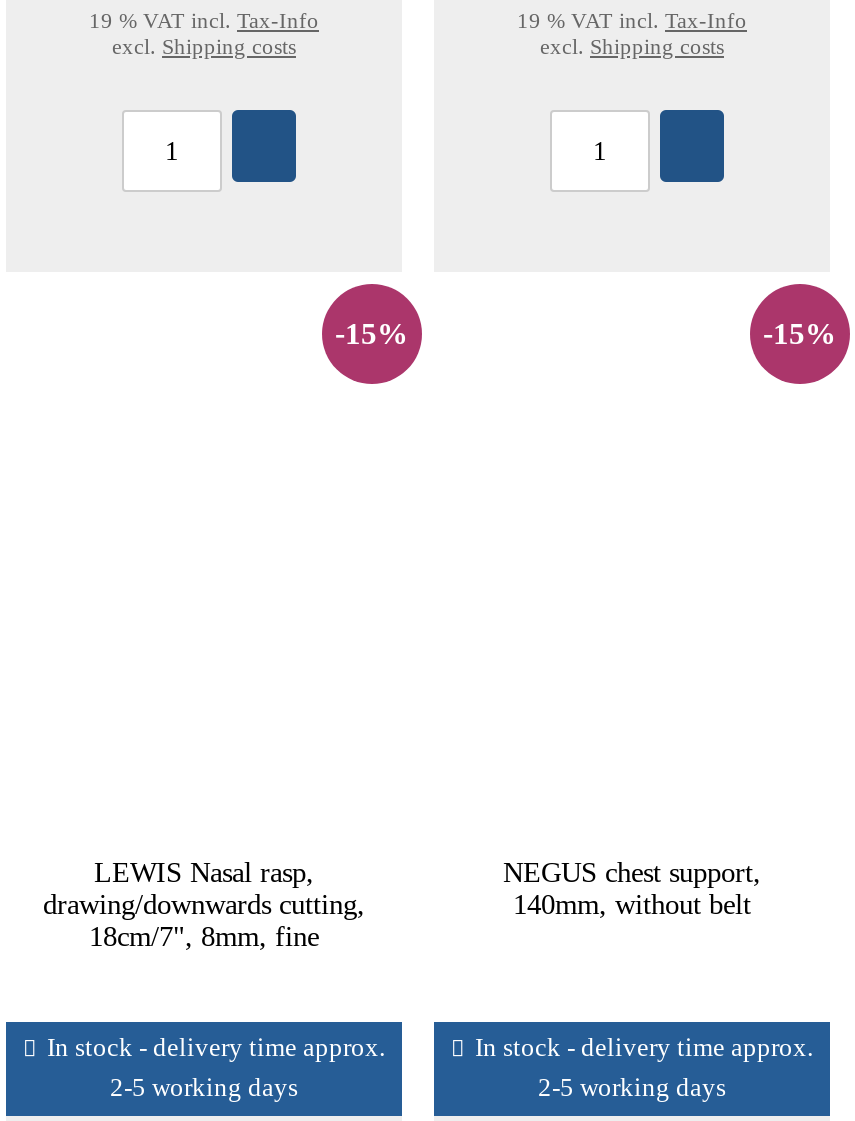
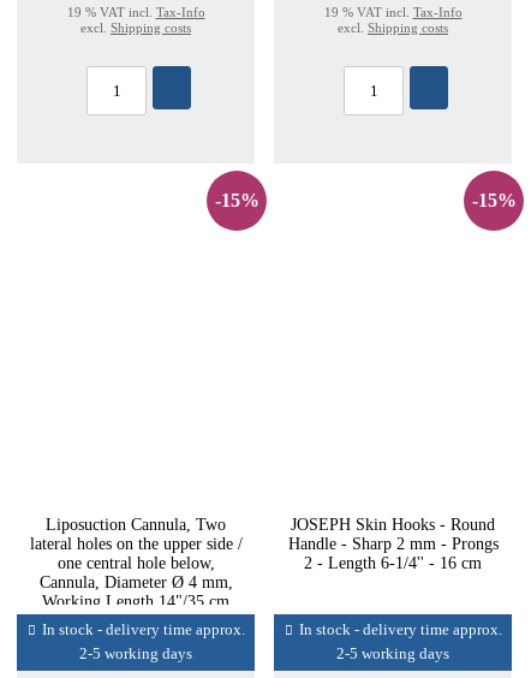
[43,856,365,952] LEWIS Nasal rasp, | drawing/downwards cutting, | 18cm/7", 8mm, fine -> [29,515,242,611] Liposuction Cannula, Two | lateral holes on the upper side / | one central hole below, | Cannula, Diameter Ø 4 mm, | Working Length 14"/35 cm
[503,856,761,920] NEGUS chest support, | 140mm, without belt -> [288,515,498,572] JOSEPH Skin Hooks - Round | Handle - Sharp 2 mm - Prongs | 2 - Length 6-1/4'' - 16 cm

